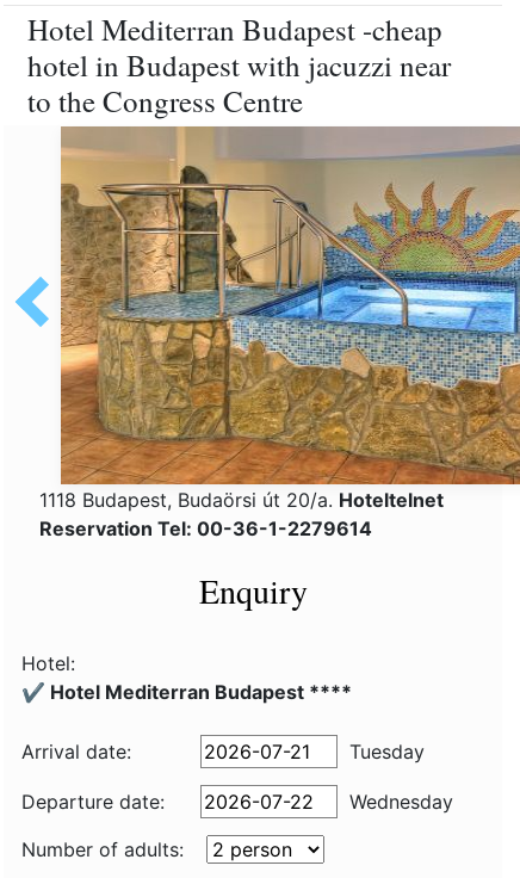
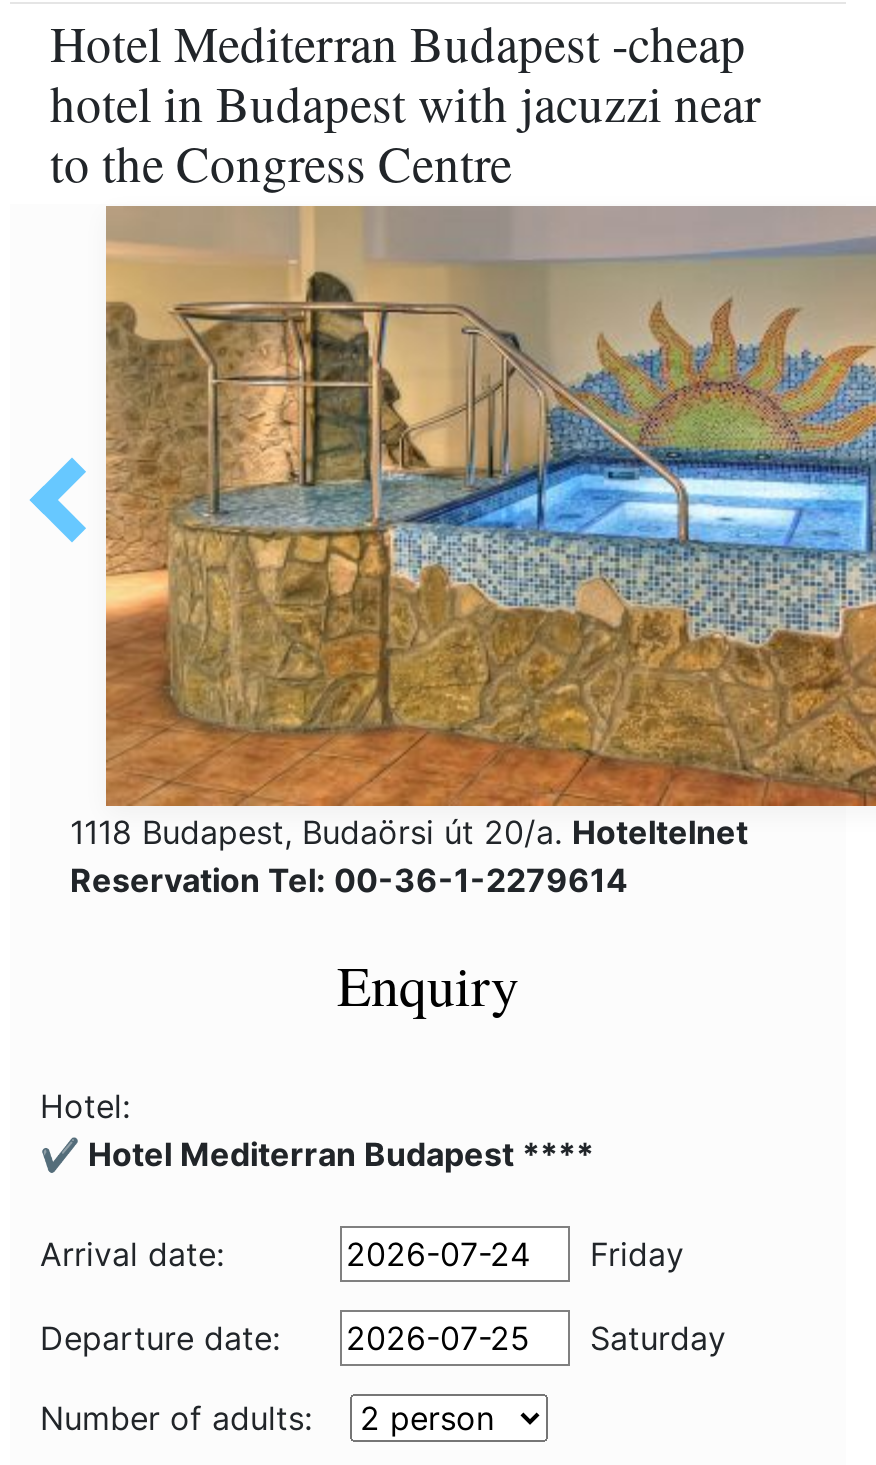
[349,740,425,763] Tuesday -> [590,1234,684,1274] Friday
[349,790,453,814] Wednesday -> [590,1318,726,1358] Saturday

